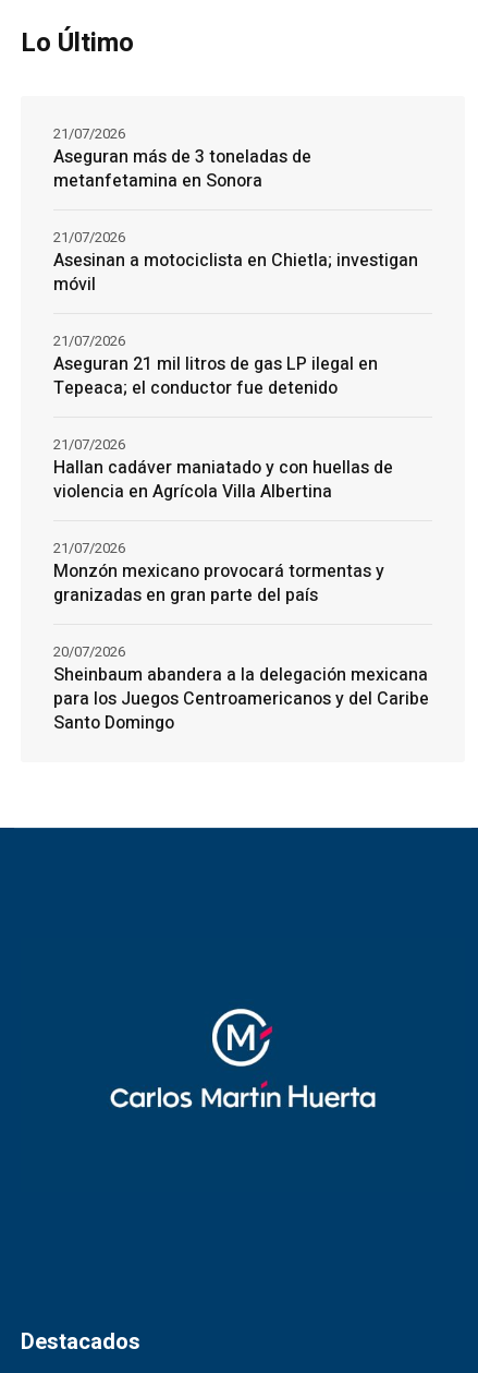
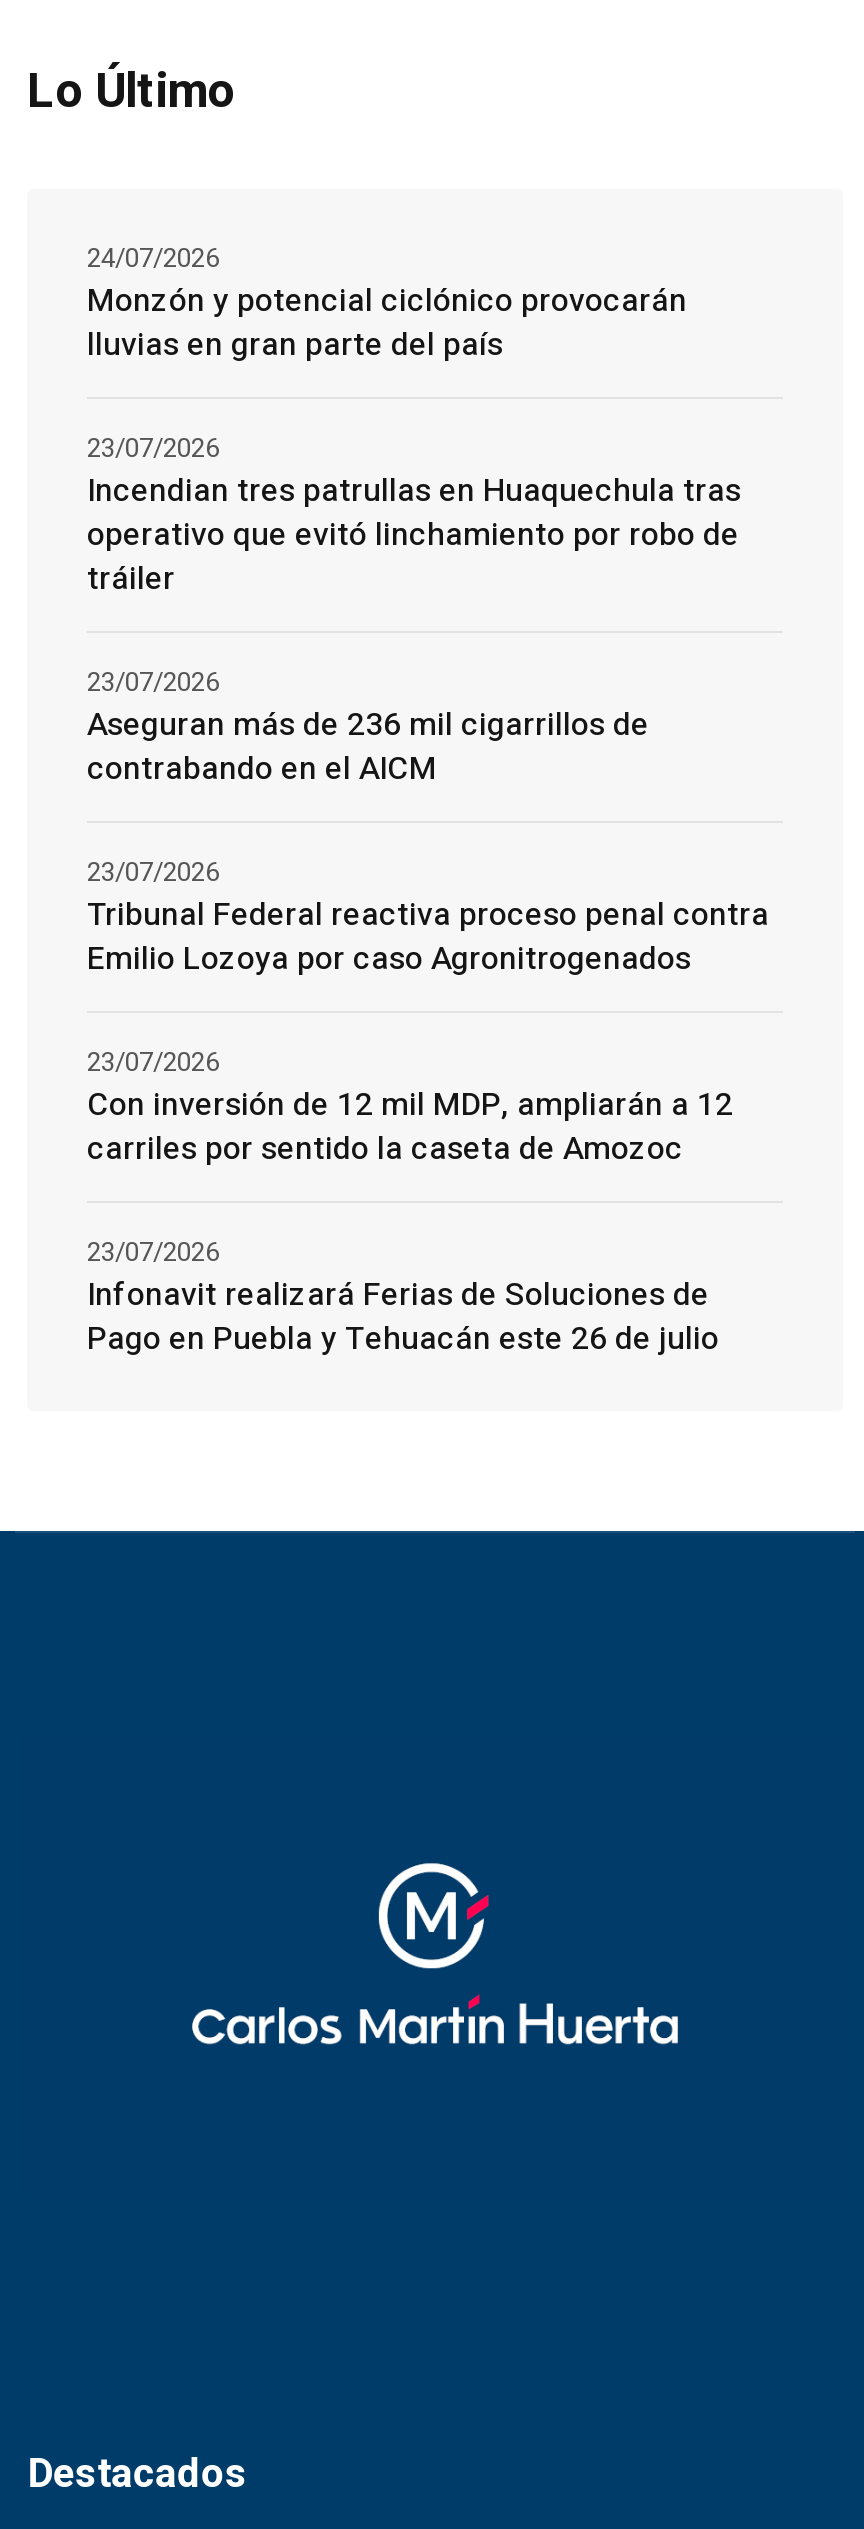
[53,123,125,144] 21/07/2026 -> [87,239,219,277] 24/07/2026
[53,144,311,194] Aseguran más de 3 toneladas de | metanfetamina en Sonora -> [87,277,687,369] Monzón y potencial ciclónico provocarán | lluvias en gran parte del país
[53,227,125,248] 21/07/2026 -> [87,429,219,467] 23/07/2026
[53,248,418,298] Asesinan a motociclista en Chietla; investigan | móvil -> [87,467,741,603] Incendian tres patrullas en Huaquechula tras | operativo que evitó linchamiento por robo de | tráiler
[53,331,125,351] 21/07/2026 -> [87,663,219,701] 23/07/2026
[53,351,378,401] Aseguran 21 mil litros de gas LP ilegal en | Tepeaca; el conductor fue detenido -> [87,701,649,793] Aseguran más de 236 mil cigarrillos de | contrabando en el AICM
[53,434,125,455] 21/07/2026 -> [87,853,219,891] 23/07/2026
[53,455,393,505] Hallan cadáver maniatado y con huellas de | violencia en Agrícola Villa Albertina -> [87,891,769,983] Tribunal Federal reactiva proceso penal contra | Emilio Lozoya por caso Agronitrogenados
[53,538,125,558] 21/07/2026 -> [87,1043,219,1081] 23/07/2026
[53,558,384,609] Monzón mexicano provocará tormentas y | granizadas en gran parte del país -> [87,1081,733,1173] Con inversión de 12 mil MDP, ampliarán a 12 | carriles por sentido la caseta de Amozoc
[53,641,125,662] 20/07/2026 -> [87,1233,219,1271] 23/07/2026
[53,662,429,736] Sheinbaum abandera a la delegación mexicana | para los Juegos Centroamericanos y del Caribe | Santo Domingo -> [87,1271,719,1363] Infonavit realizará Ferias de Soluciones de | Pago en Puebla y Tehuacán este 26 de julio

